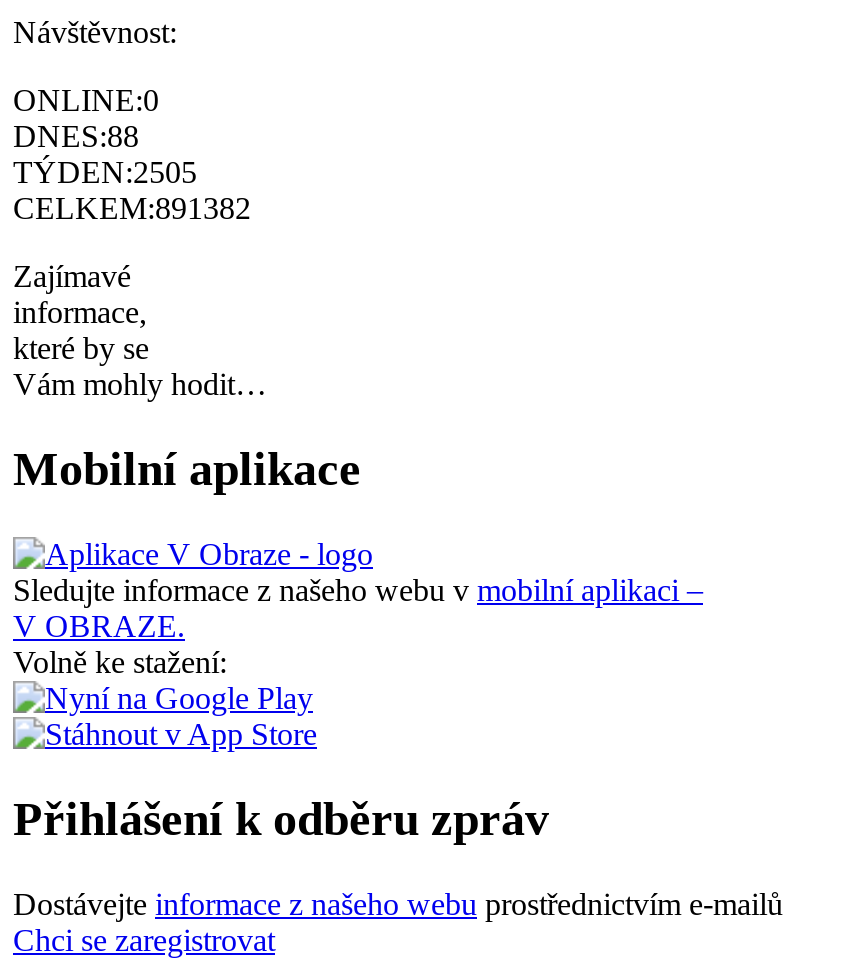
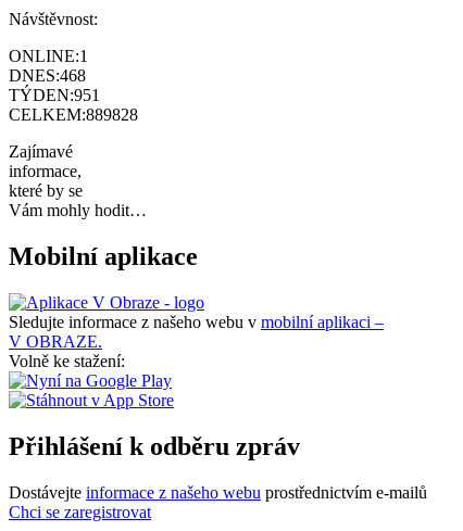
[13,83,159,117] ONLINE:0 -> [9,47,88,65] ONLINE:1
[13,119,139,153] DNES:88 -> [9,66,86,85] DNES:468
[13,155,197,189] TÝDEN:2505 -> [9,86,100,104] TÝDEN:951
[13,191,251,225] CELKEM:891382 -> [9,106,138,124] CELKEM:889828

